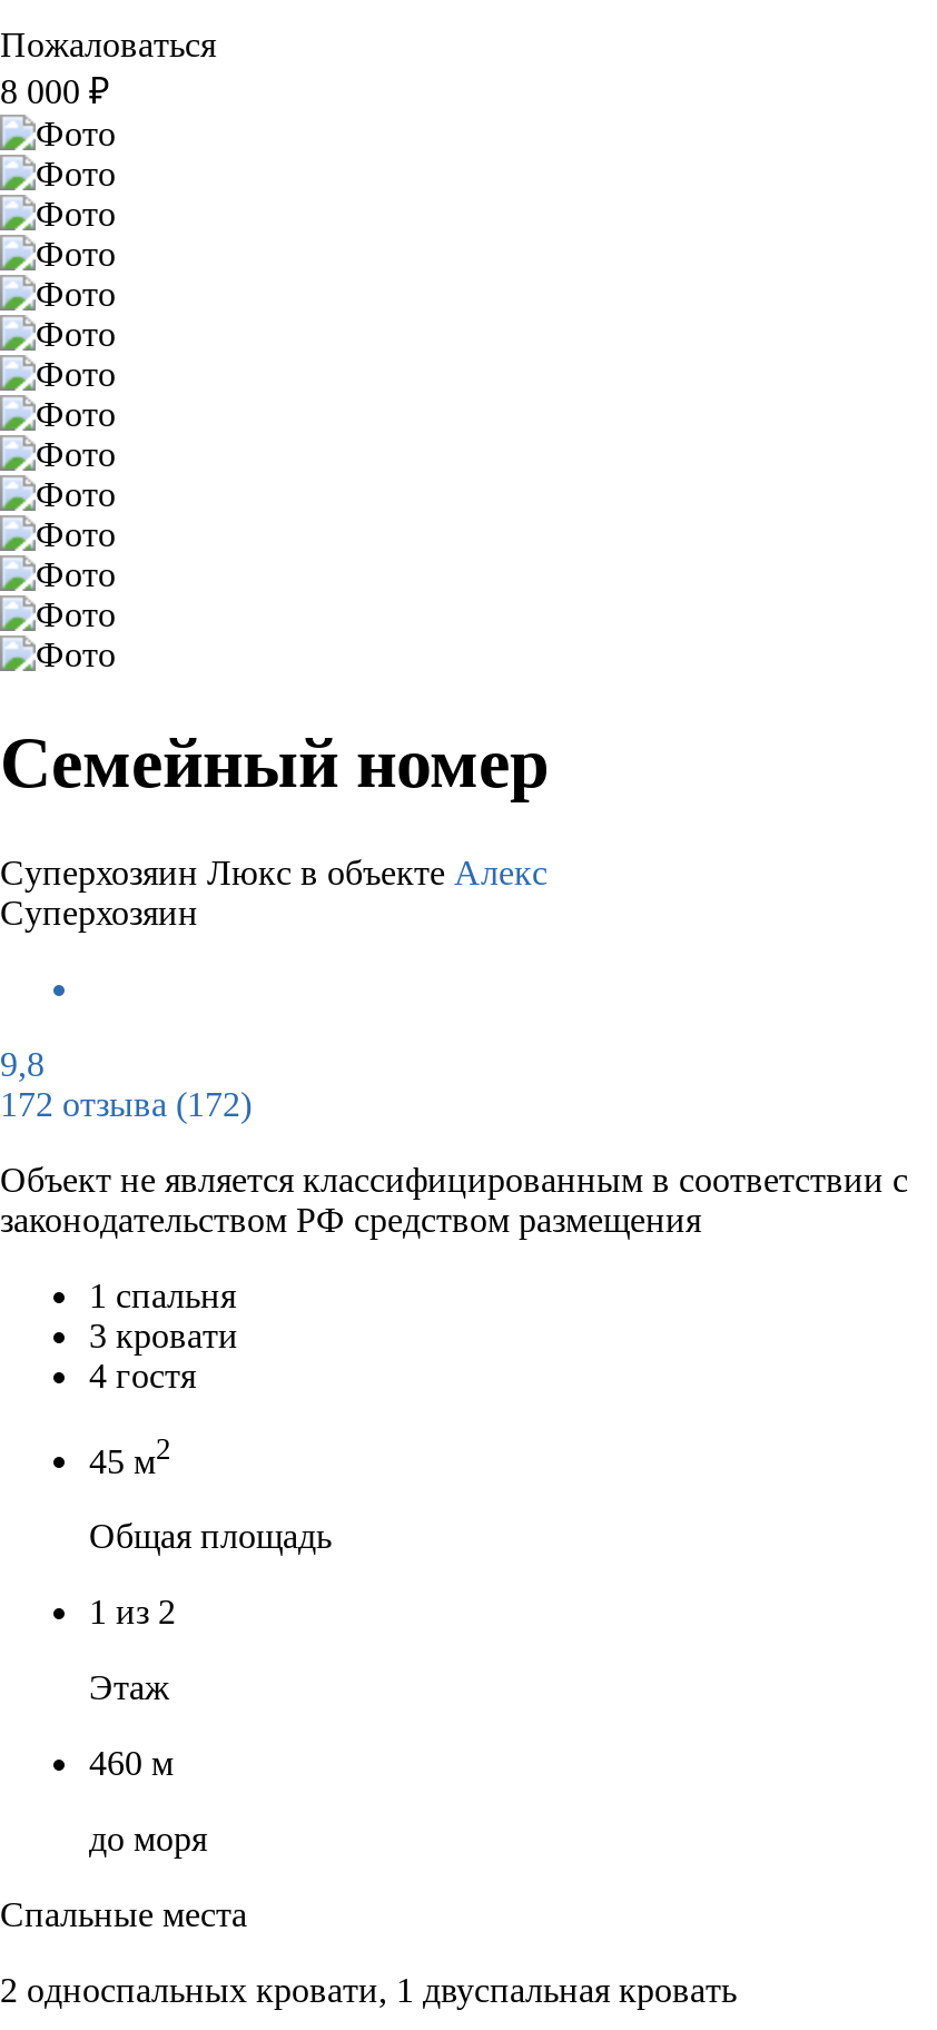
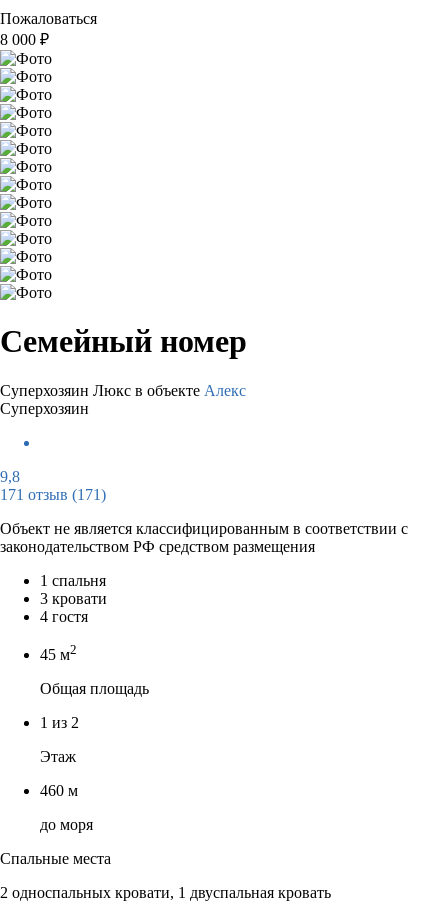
[0,1085,251,1123] 172 отзыва (172) -> [0,486,106,503] 171 отзыв (171)

